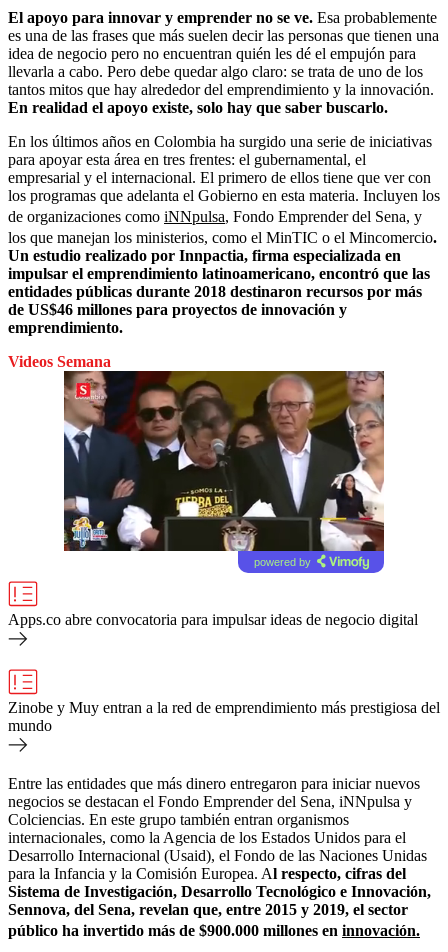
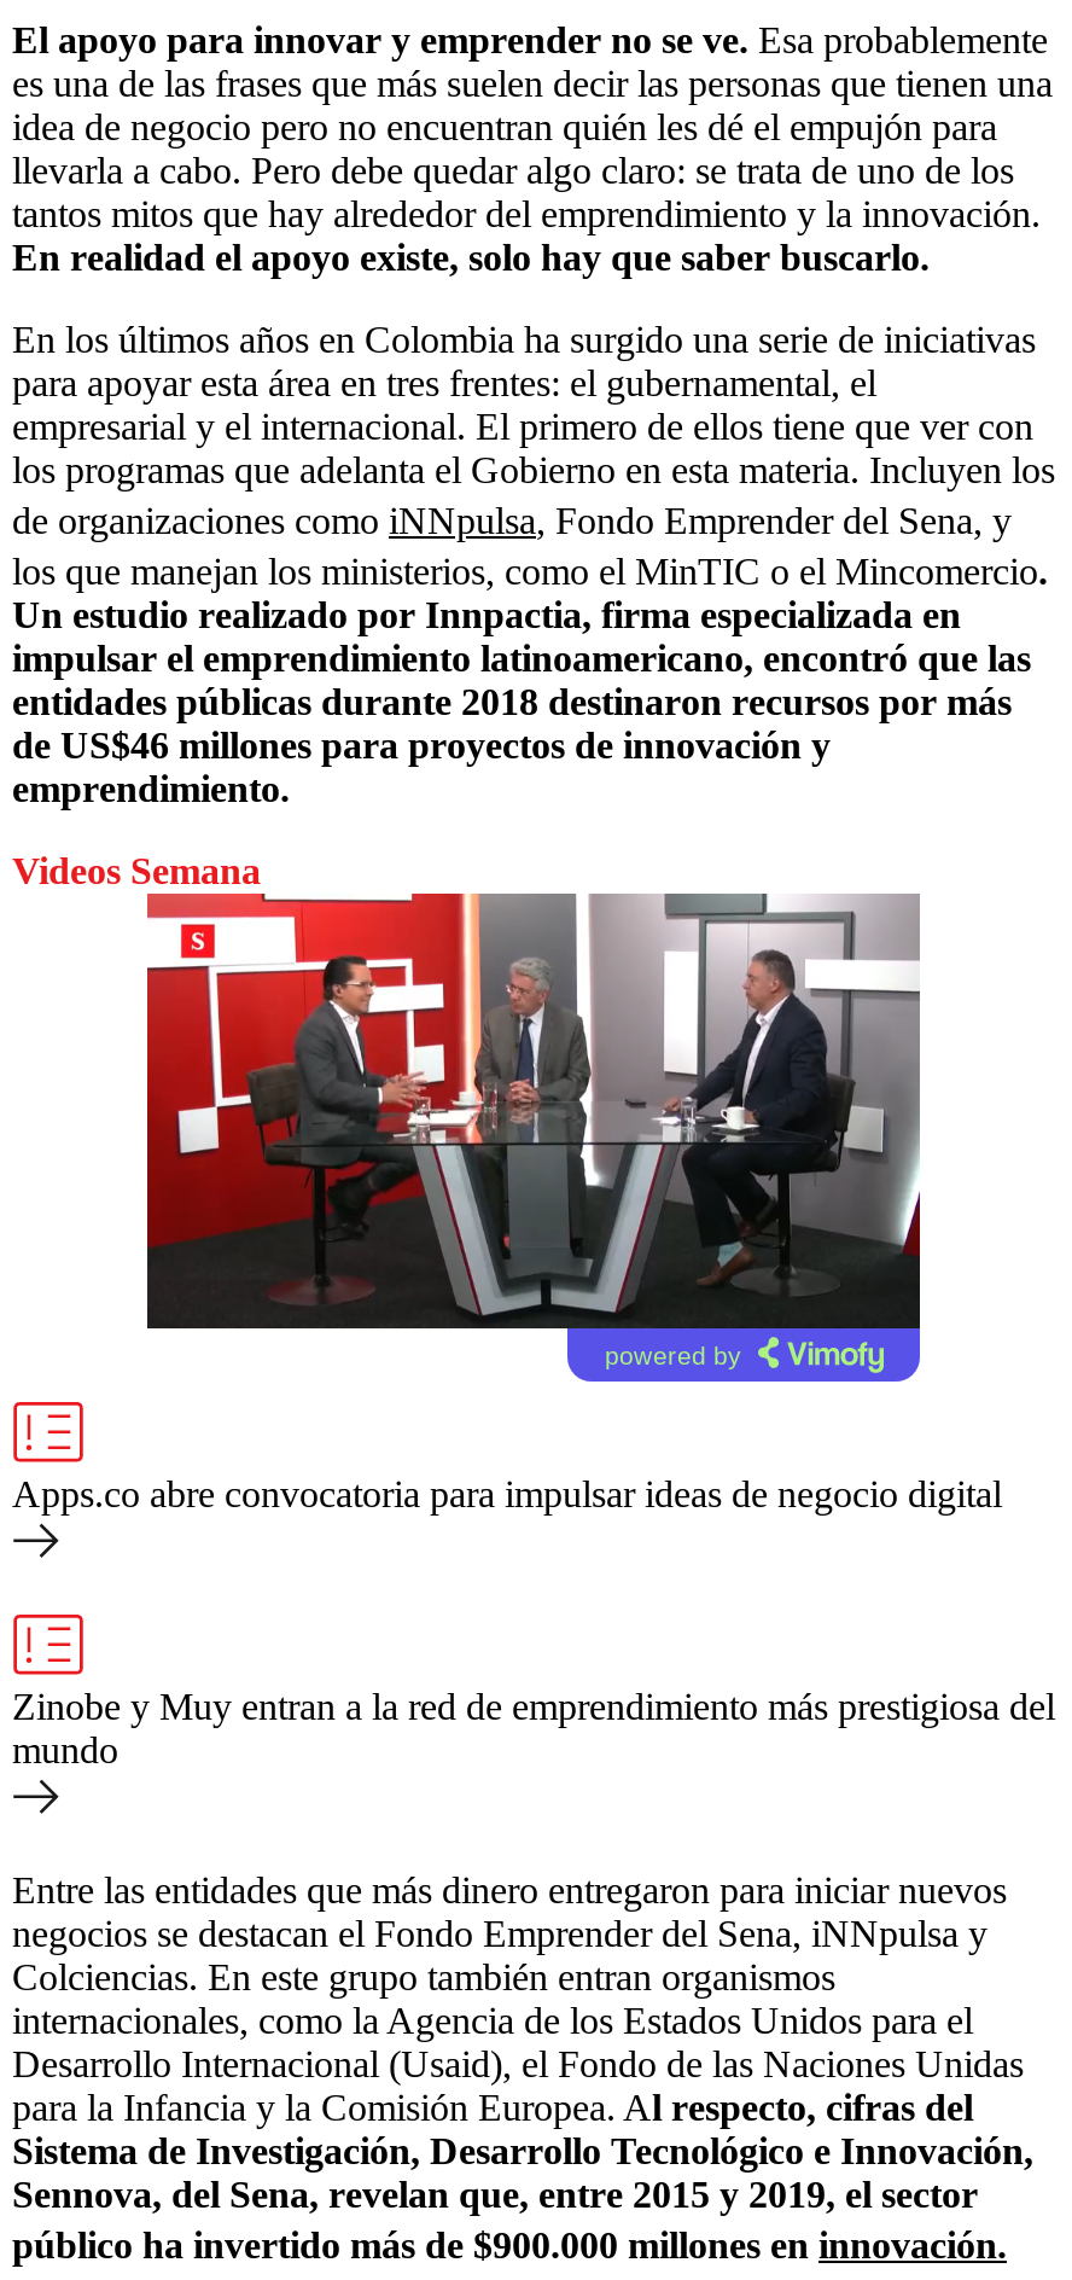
[63,370,385,552] [image] -> [145,891,922,1331] [image]

